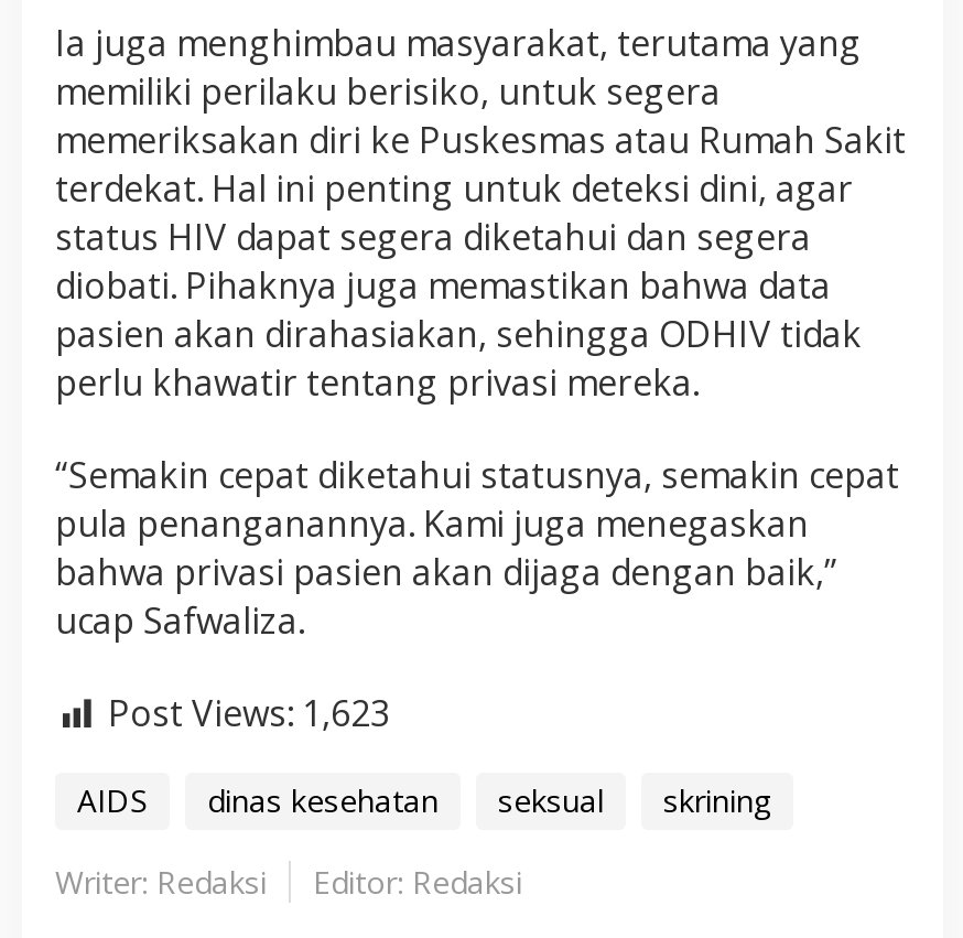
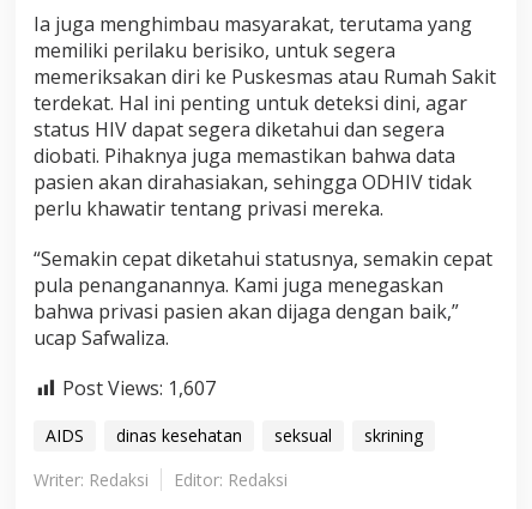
[108,689,390,737] Post Views: 1,623 -> [62,375,216,401] Post Views: 1,607

